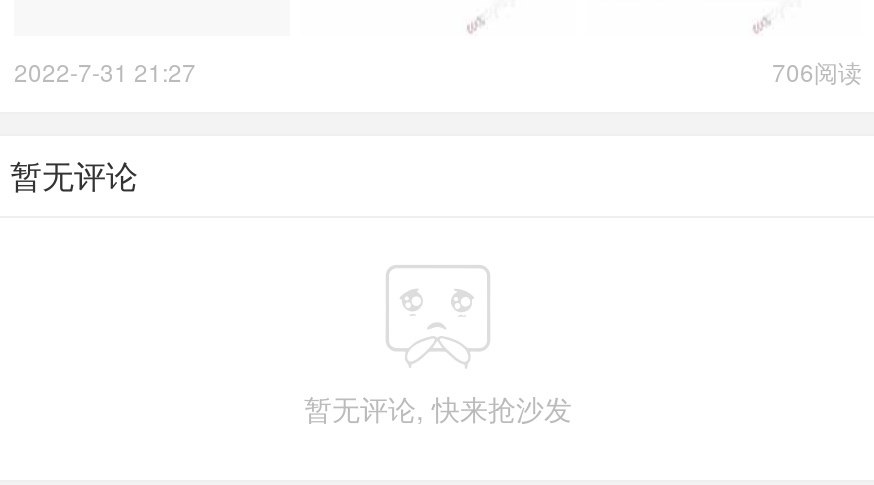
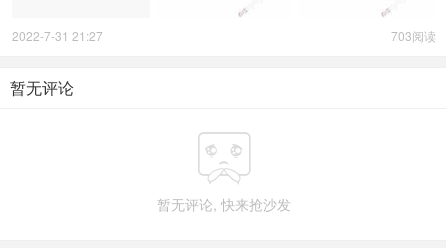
[772,55,862,89] 706阅读 -> [391,27,436,44] 703阅读

